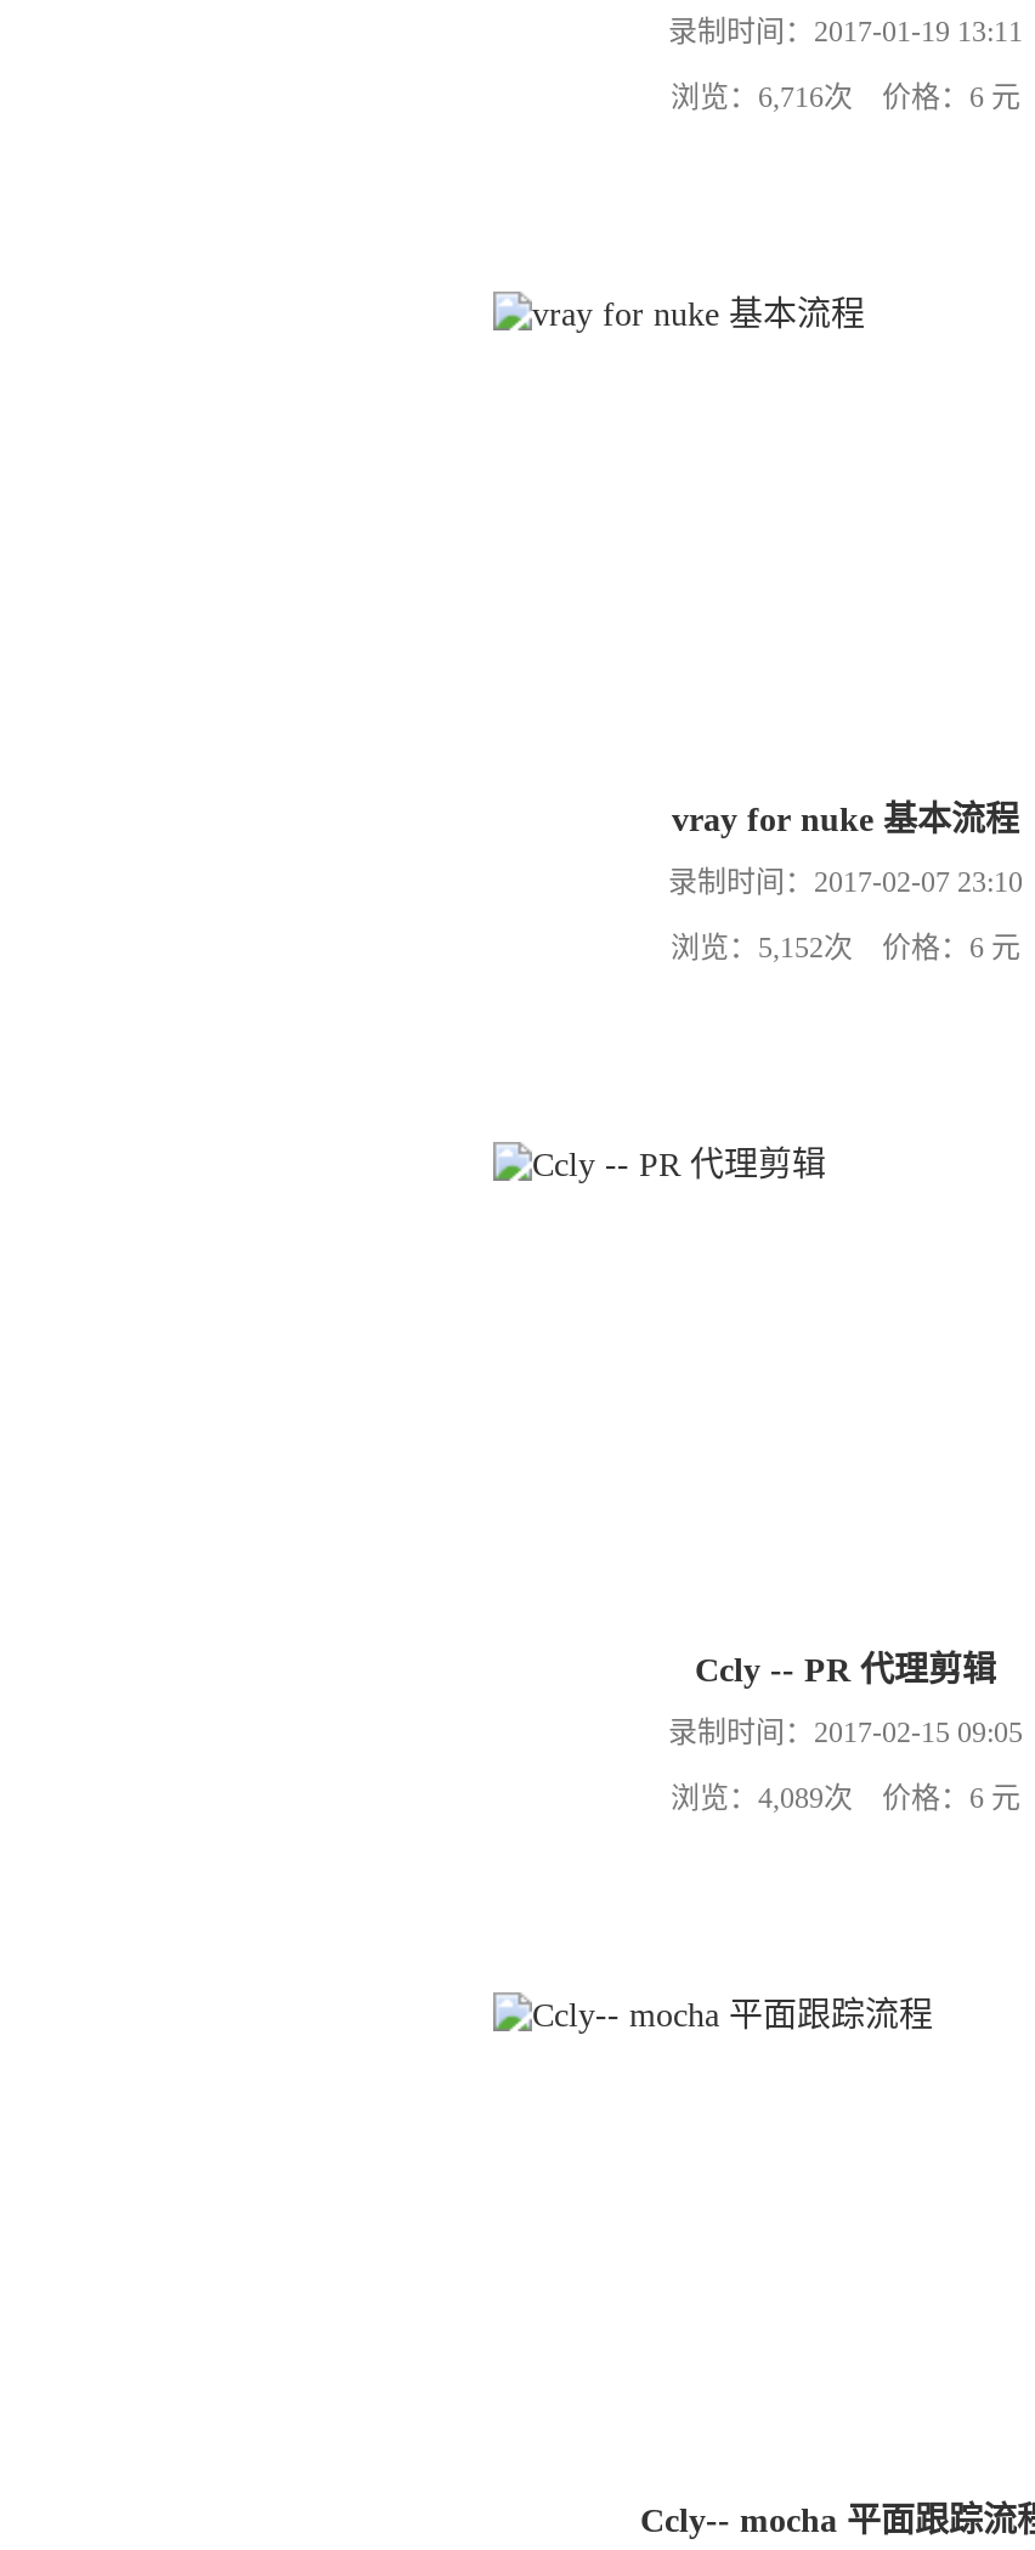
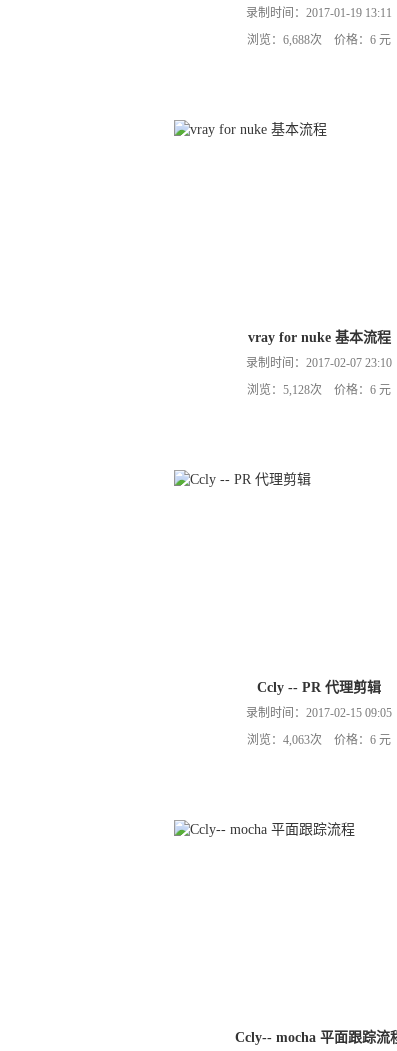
[671,80,1020,114] 浏览：6,716次 价格：6 元 -> [247,33,391,47] 浏览：6,688次 价格：6 元
[671,931,1020,965] 浏览：5,152次 价格：6 元 -> [247,383,391,397] 浏览：5,128次 价格：6 元
[671,1781,1020,1815] 浏览：4,089次 价格：6 元 -> [247,733,391,747] 浏览：4,063次 价格：6 元

